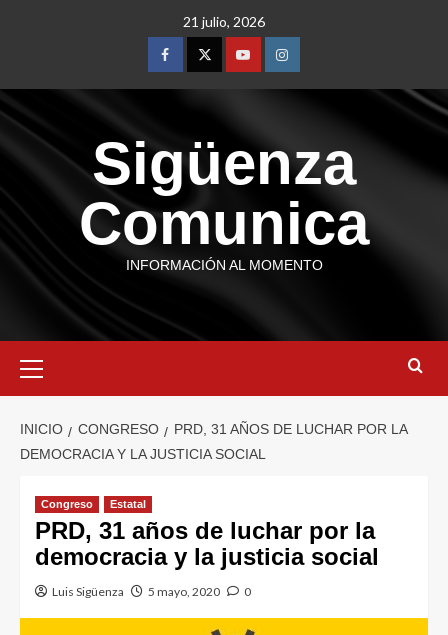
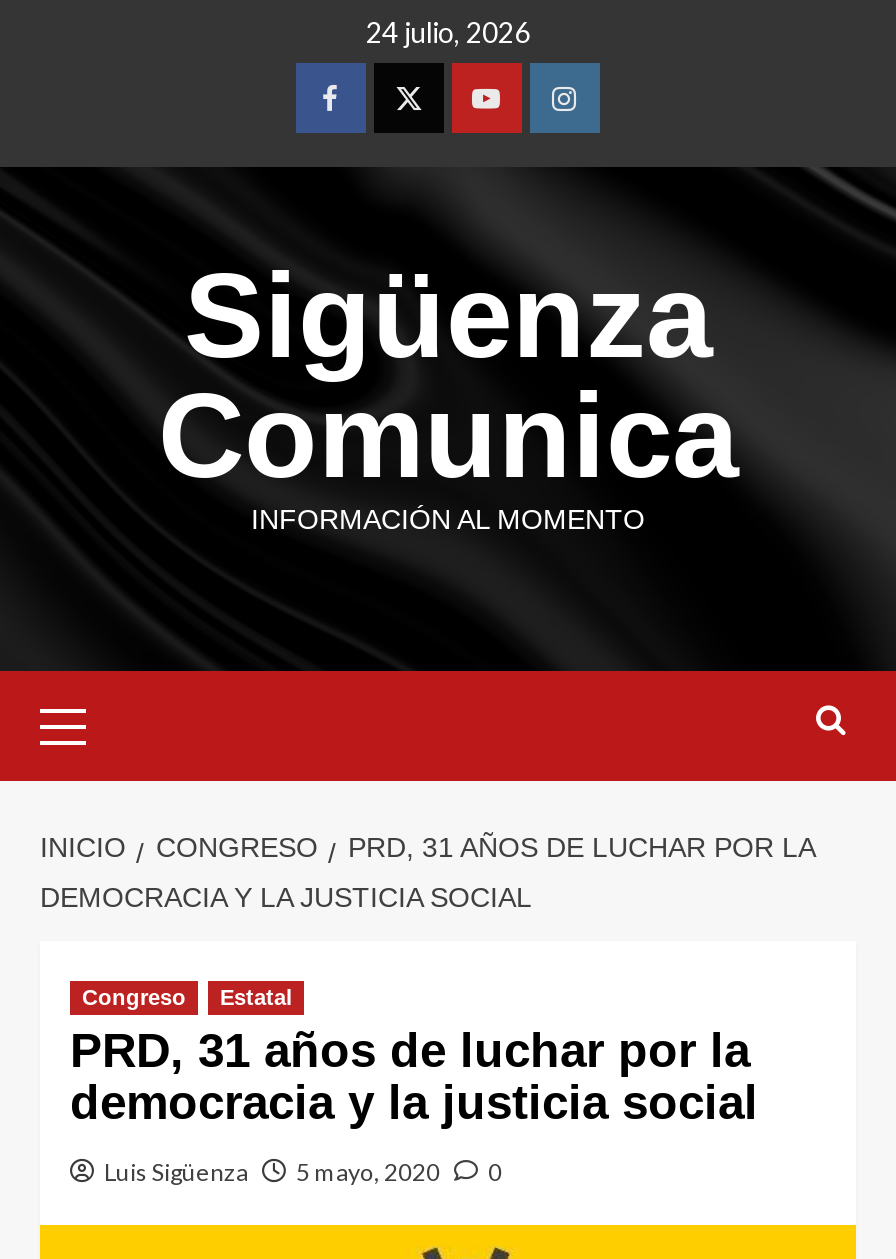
[183,13,265,30] 21 julio, 2026 -> [366,15,530,49] 24 julio, 2026

